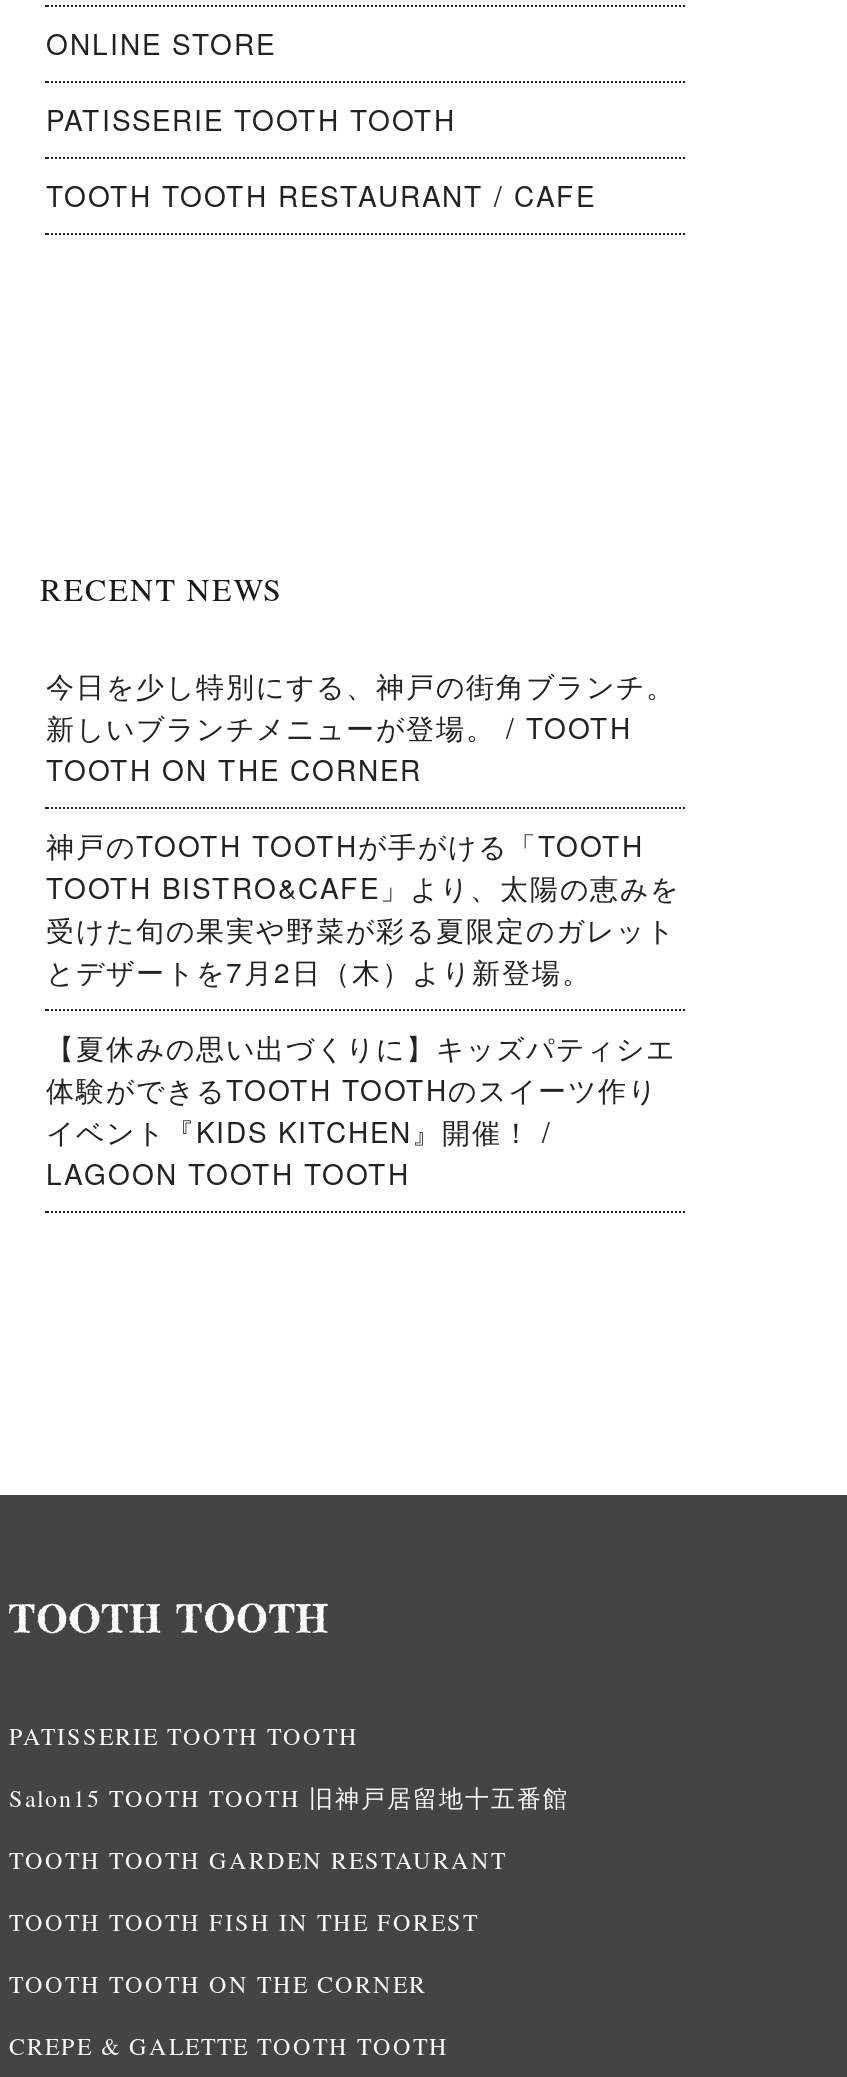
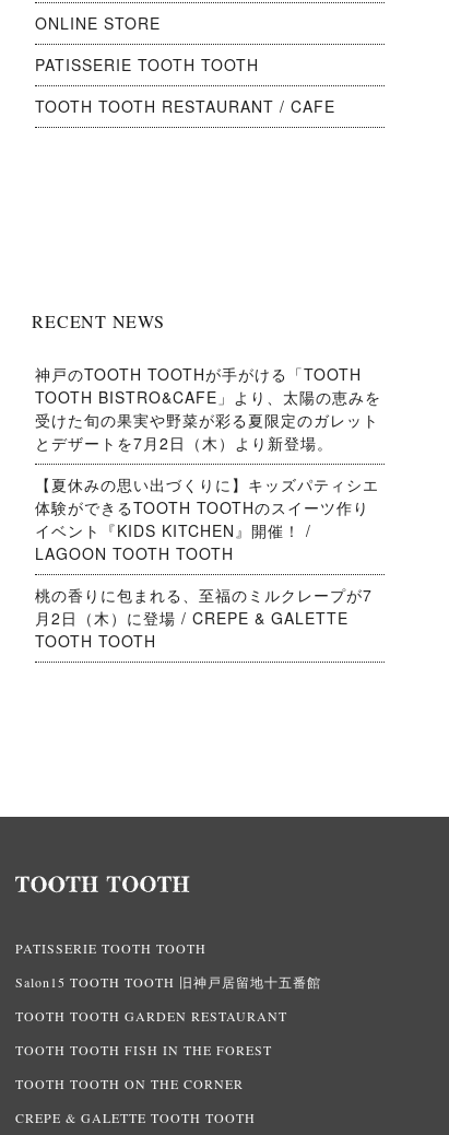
[46,666,676,790] 今日を少し特別にする、神戸の街角ブランチ。 | 新しいブランチメニューが登場。 / TOOTH | TOOTH ON THE CORNER -> none
moved [46,826,680,1194] -> [36,363,382,565]: 神戸のTOOTH TOOTHが手がける「TOOTH | TOOTH BISTRO&CAFE」より、太陽の恵みを | 受けた旬の果実や野菜が彩る夏限定のガレット | とデザートを7月2日（木）より新登場。 | 【夏休みの思い出づくりに】キッズパティシエ | 体験ができるTOOTH TOOTHのスイーツ作り | LAGOON TOOTH TOOTH
none -> [36,584,373,652] 桃の香りに包まれる、至福のミルクレープが7 | 月2日（木）に登場 / CREPE & GALETTE | TOOTH TOOTH

